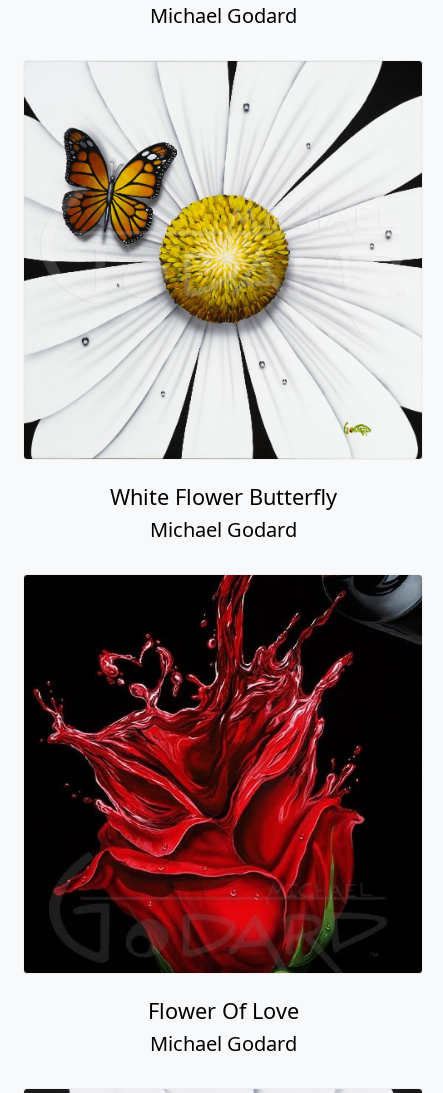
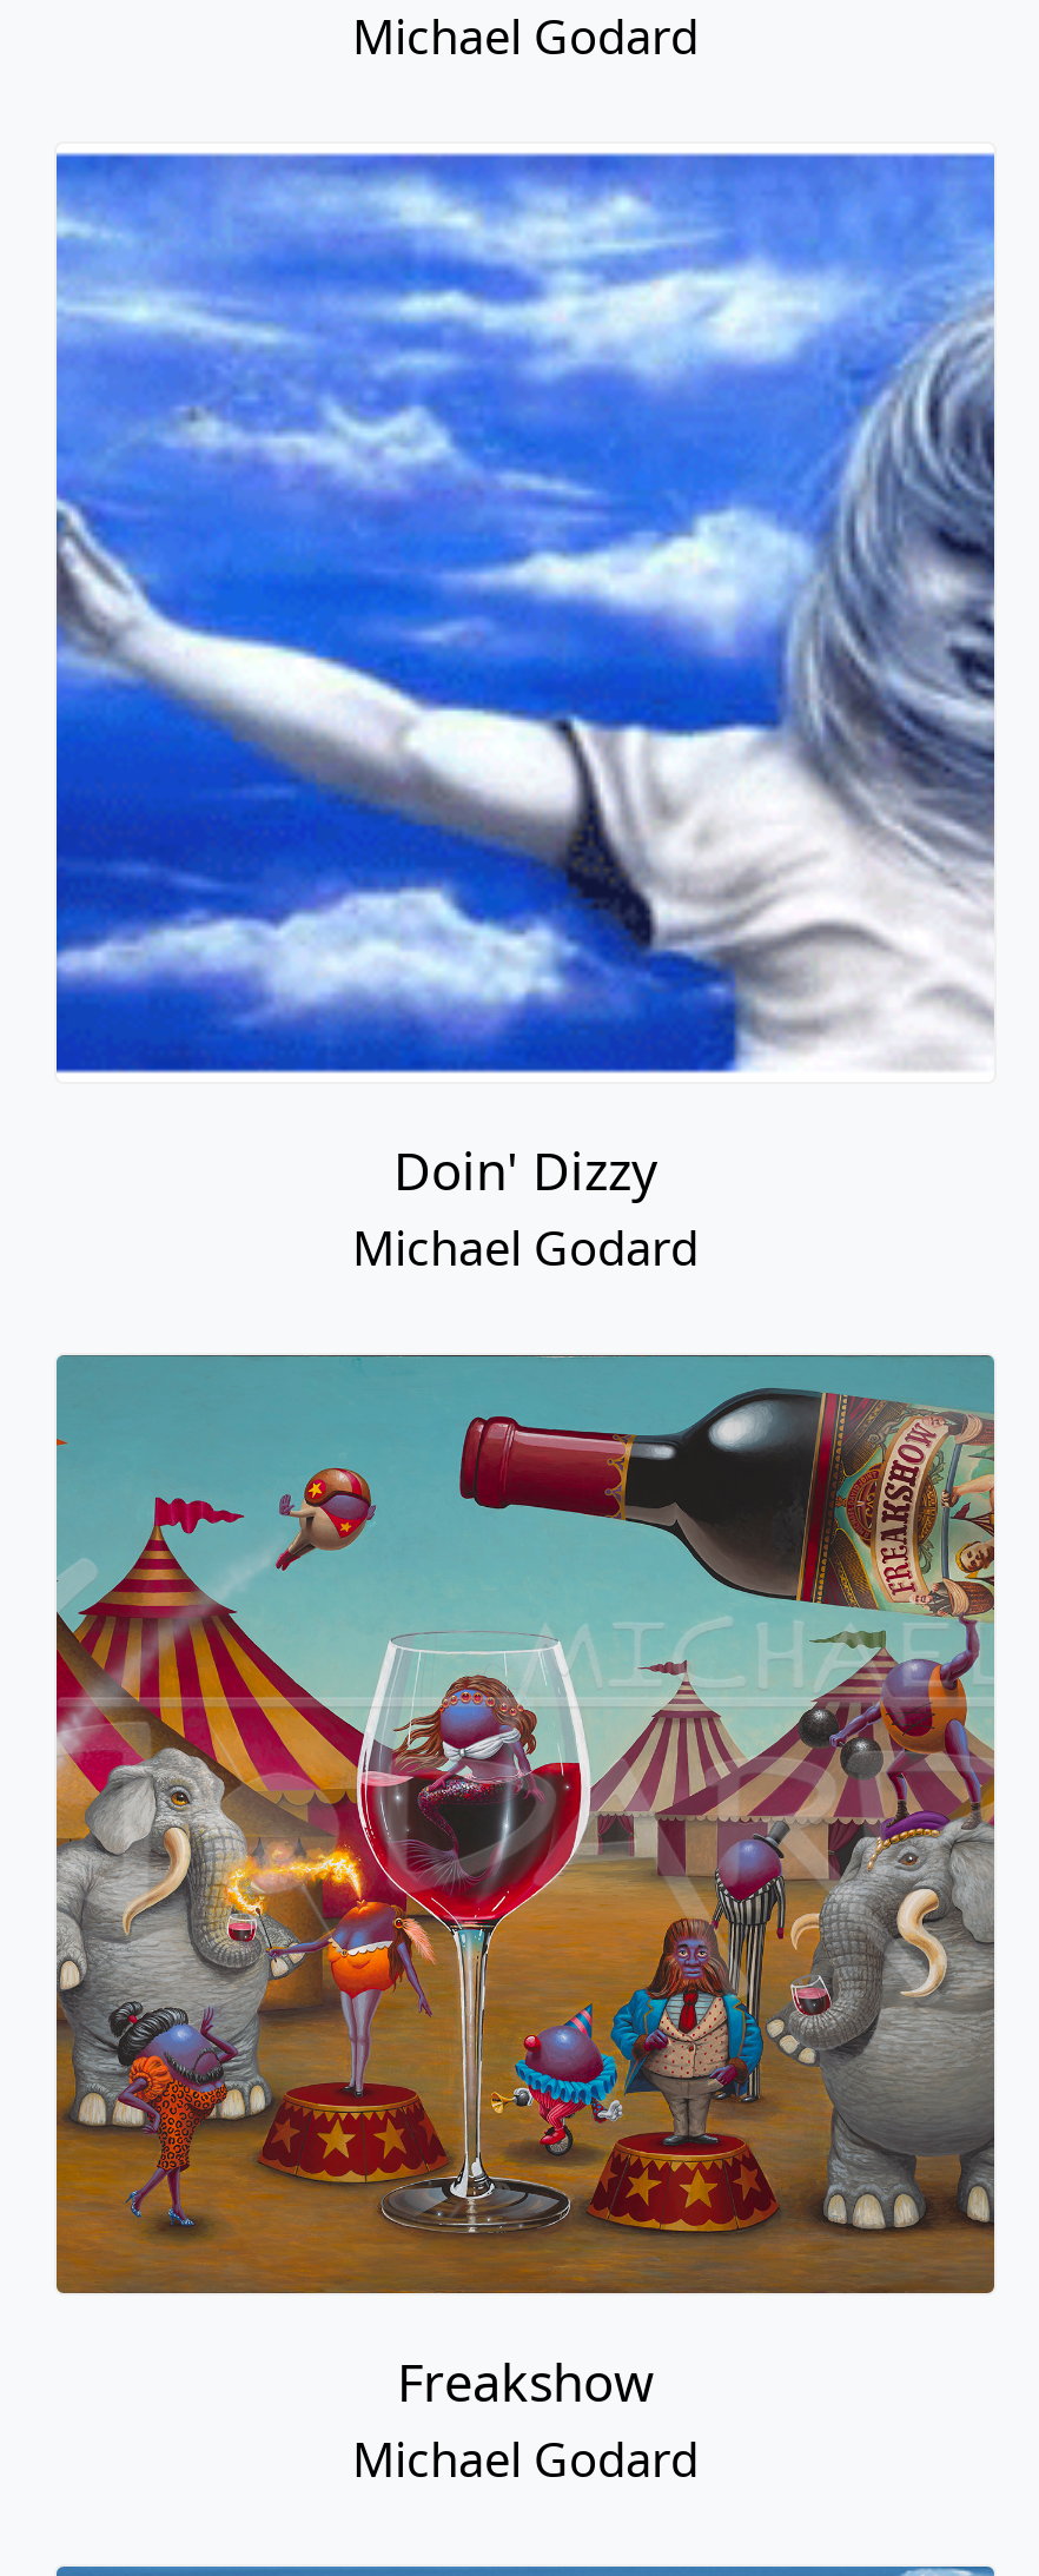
[23,60,423,511] [image] | White Flower Butterfly -> [54,144,997,1206] [image] | Doin' Dizzy
[23,574,423,1025] [image] | Flower Of Love -> [54,1353,997,2417] [image] | Freakshow

